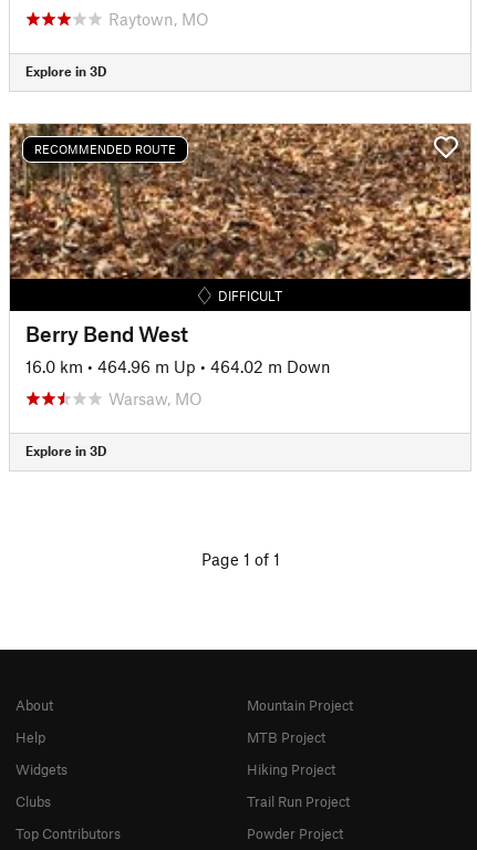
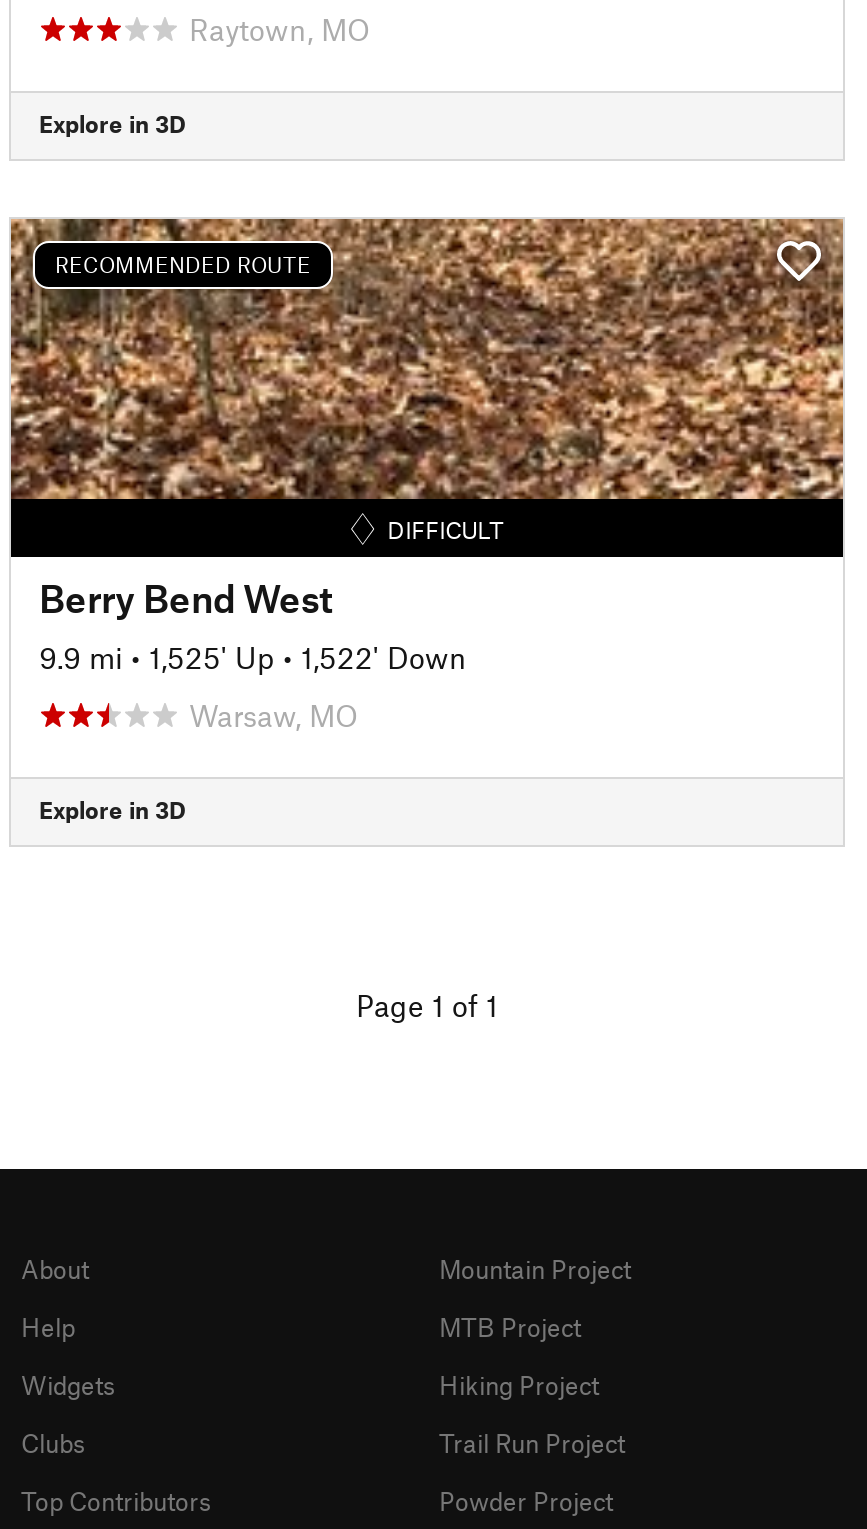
[25,356,331,376] 16.0 km • 464.96 m Up • 464.02 m Down -> [39,638,467,674] 9.9 mi • 1,525' Up • 1,522' Down

